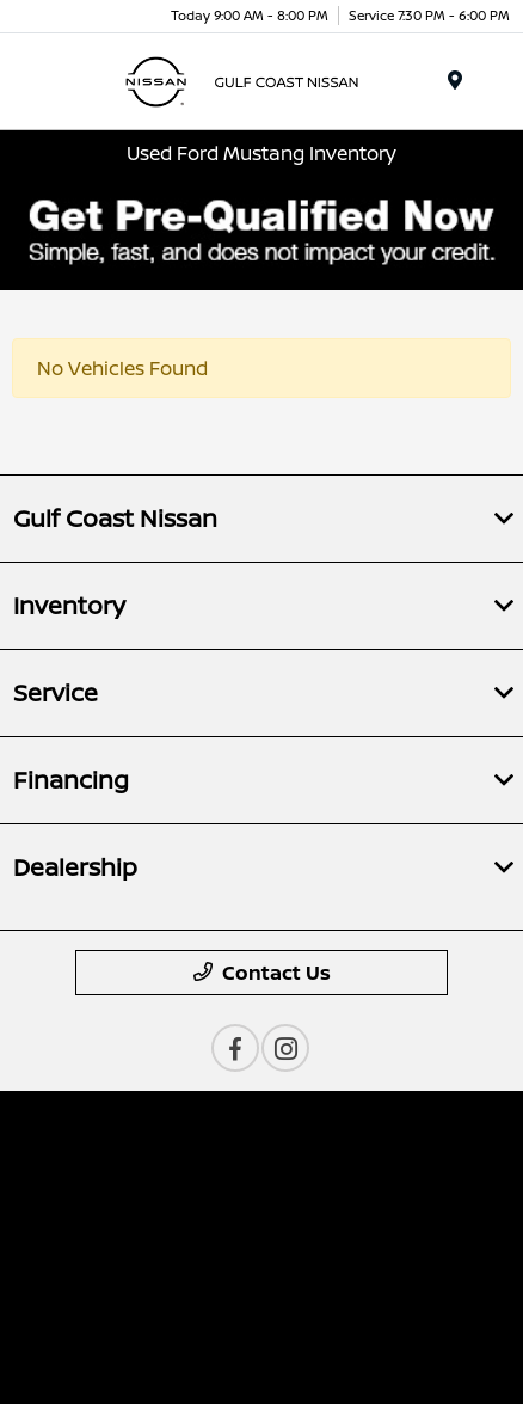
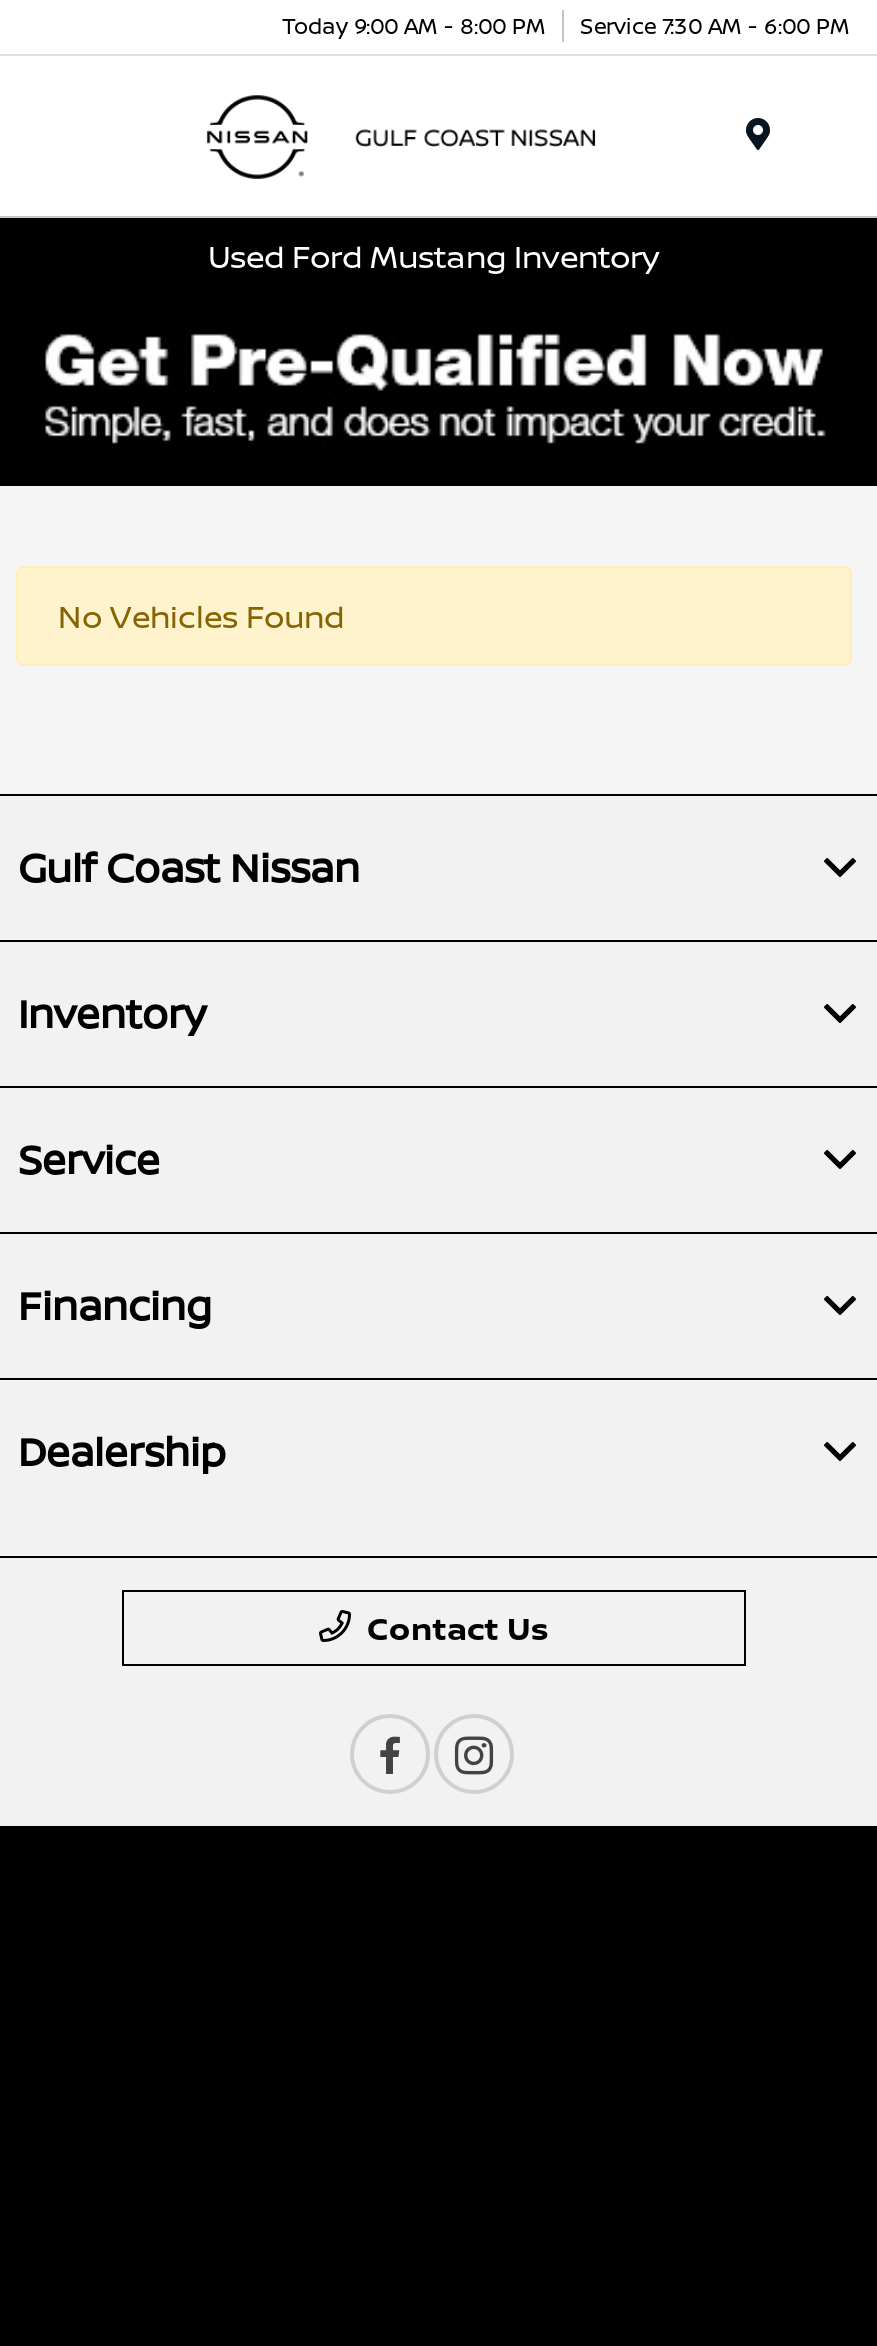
[171,5,510,23] Today 9:00 AM - 8:00 PM Service 7:30 PM - 6:00 PM -> [282,9,850,39] Today 9:00 AM - 8:00 PM Service 7:30 AM - 6:00 PM

